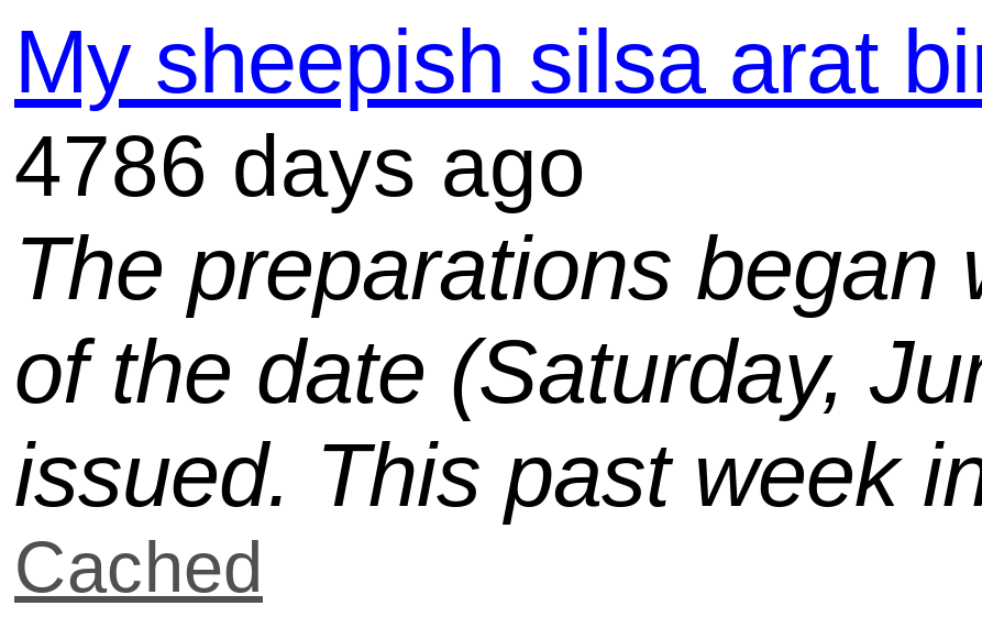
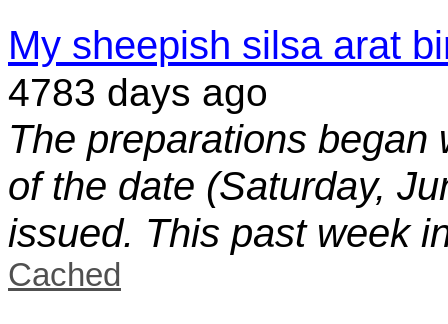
[14,119,586,213] 4786 days ago -> [8,71,268,114] 4783 days ago

